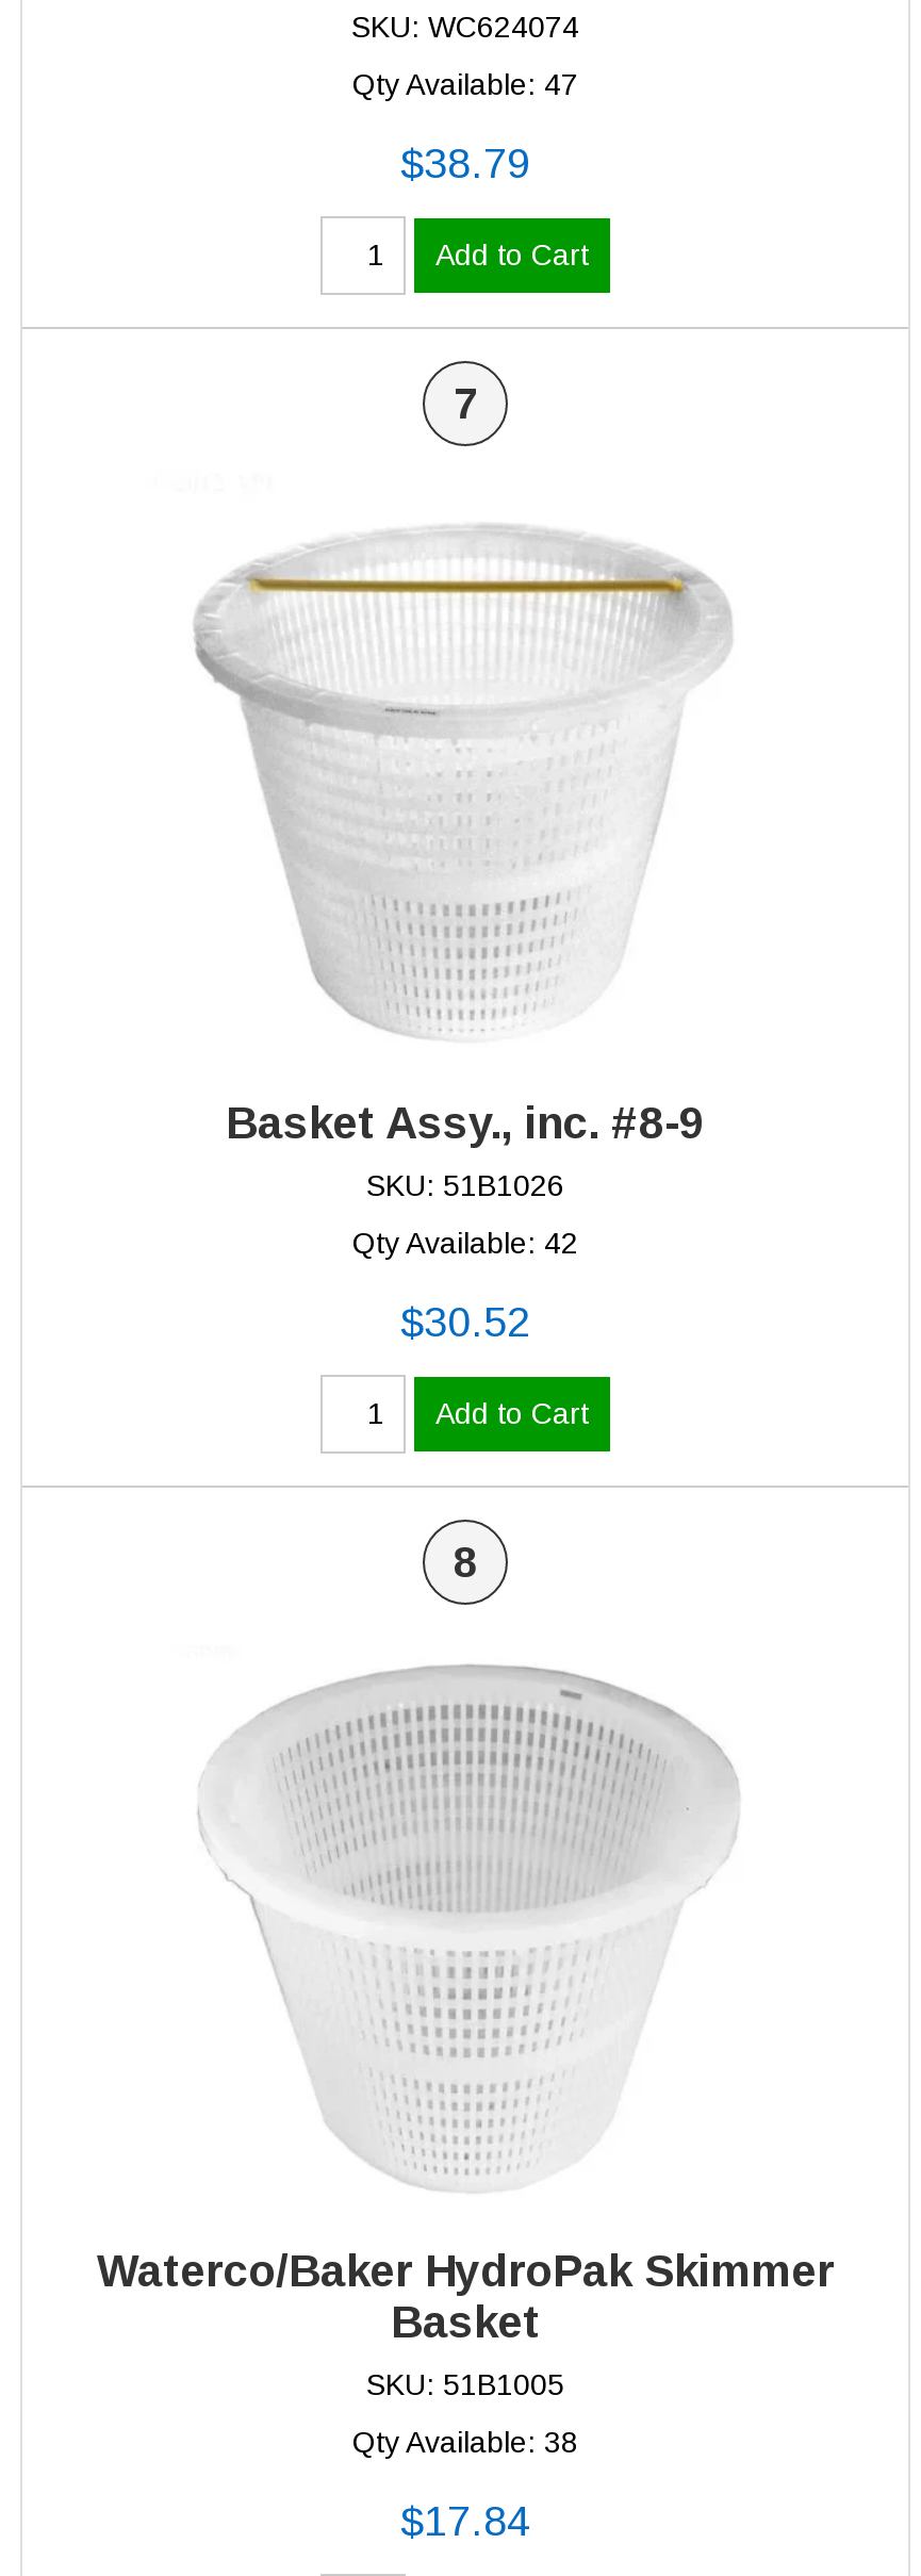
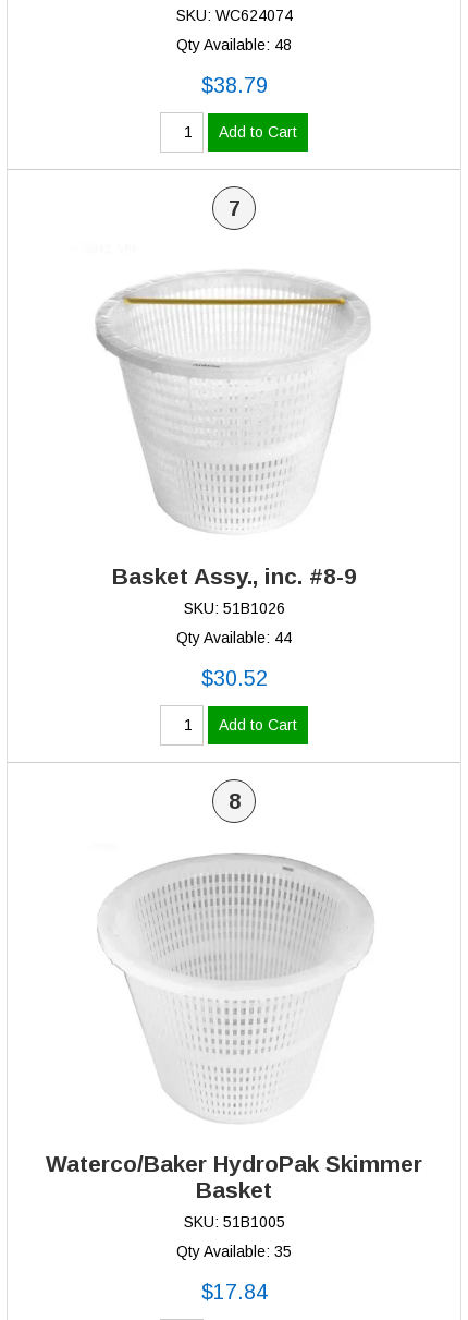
[352,67,578,101] Qty Available: 47 -> [176,36,292,53] Qty Available: 48
[352,1226,578,1260] Qty Available: 42 -> [176,629,292,647] Qty Available: 44
[352,2425,578,2459] Qty Available: 38 -> [176,1243,292,1260] Qty Available: 35

